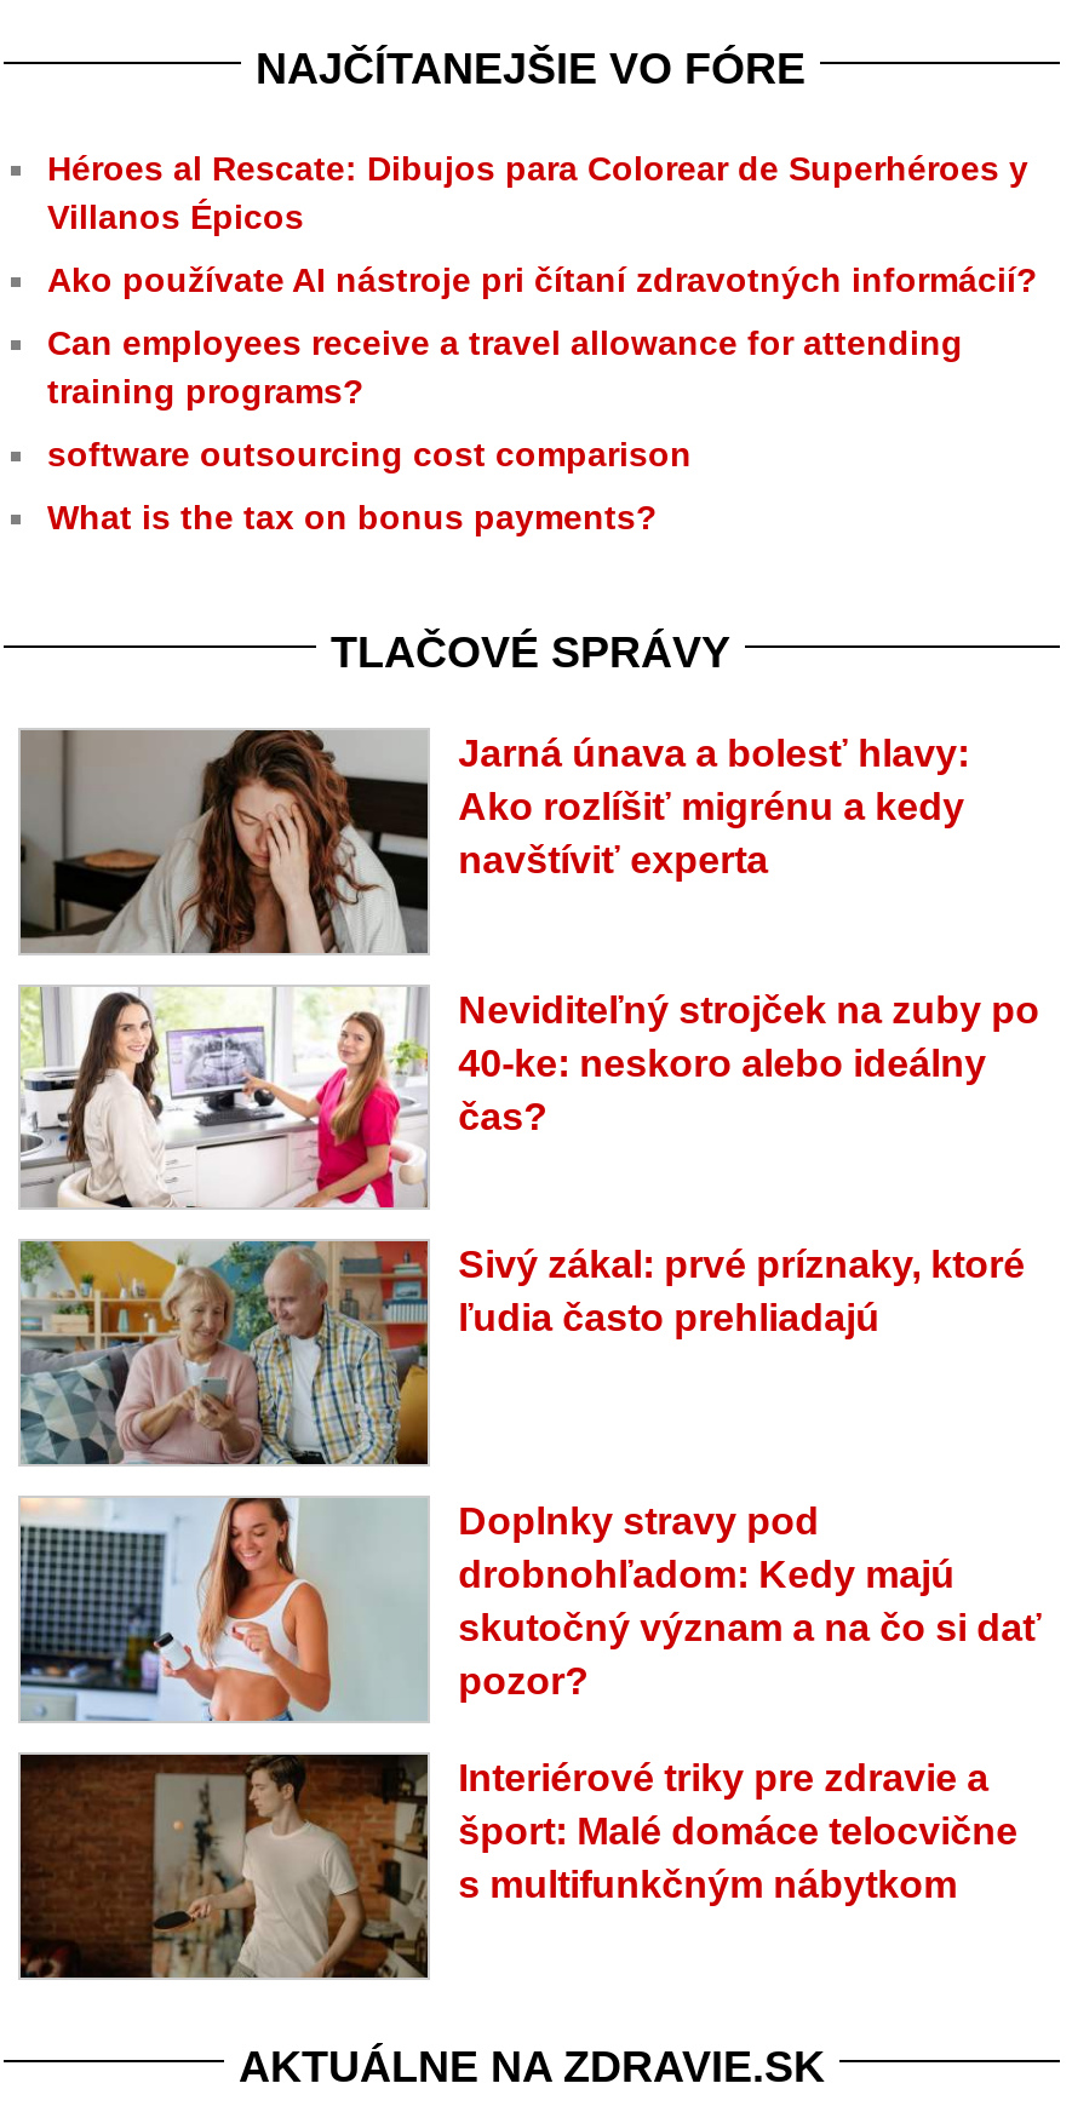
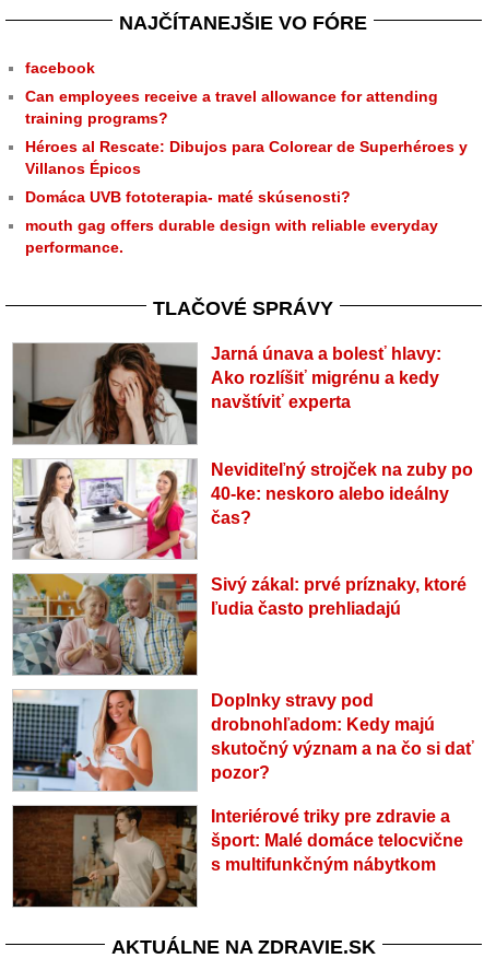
moved [47,149,1028,236] -> [25,138,468,177]: Héroes al Rescate: Dibujos para Colorear de Superhéroes y | Villanos Épicos
[47,260,1038,299] Ako používate AI nástroje pri čítaní zdravotných informácií? -> [25,59,95,76] facebook
moved [47,323,963,410] -> [25,87,438,127]: Can employees receive a travel allowance for attending | training programs?
[47,435,692,536] software outsourcing cost comparison | What is the tax on bonus payments? -> [25,188,438,256] Domáca UVB fototerapia- maté skúsenosti? | mouth gag offers durable design with reliable everyday | performance.

